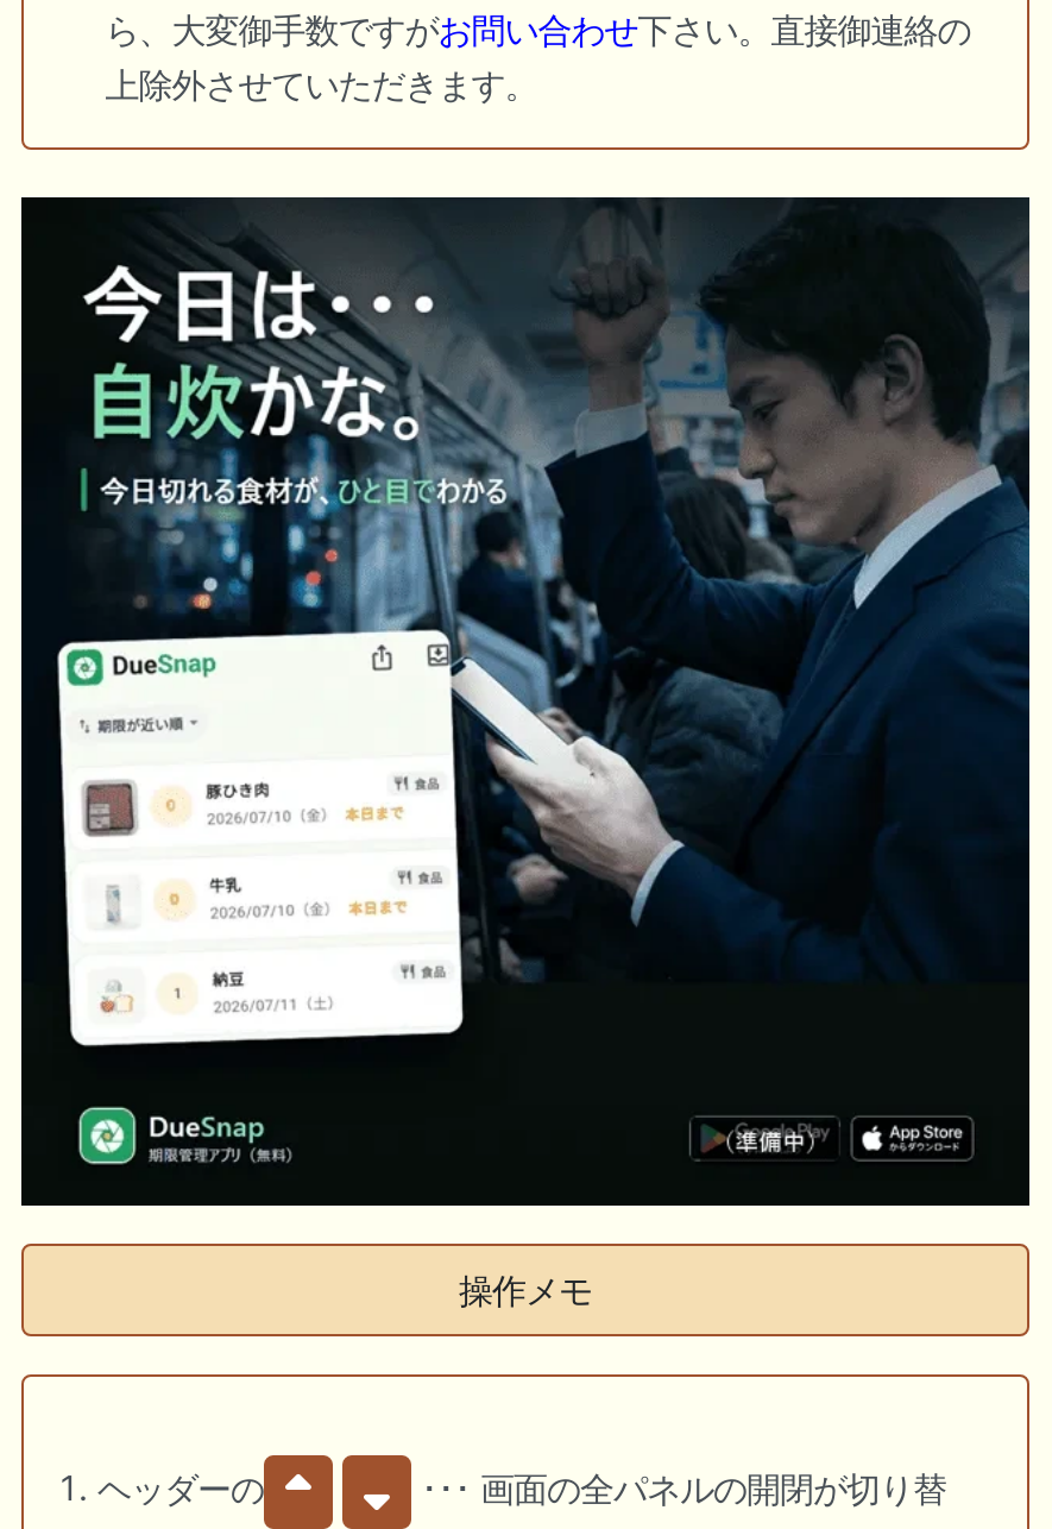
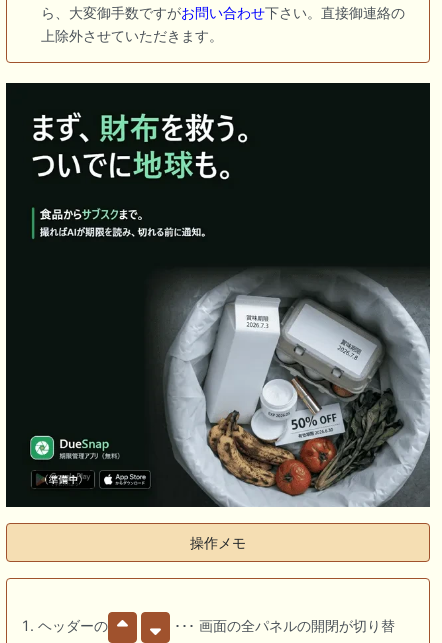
[55,200,1032,1208] [image] -> [21,85,431,508] [image]

